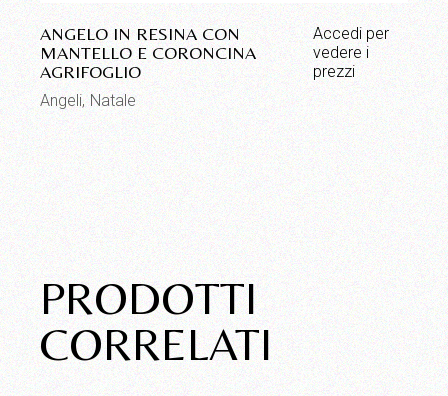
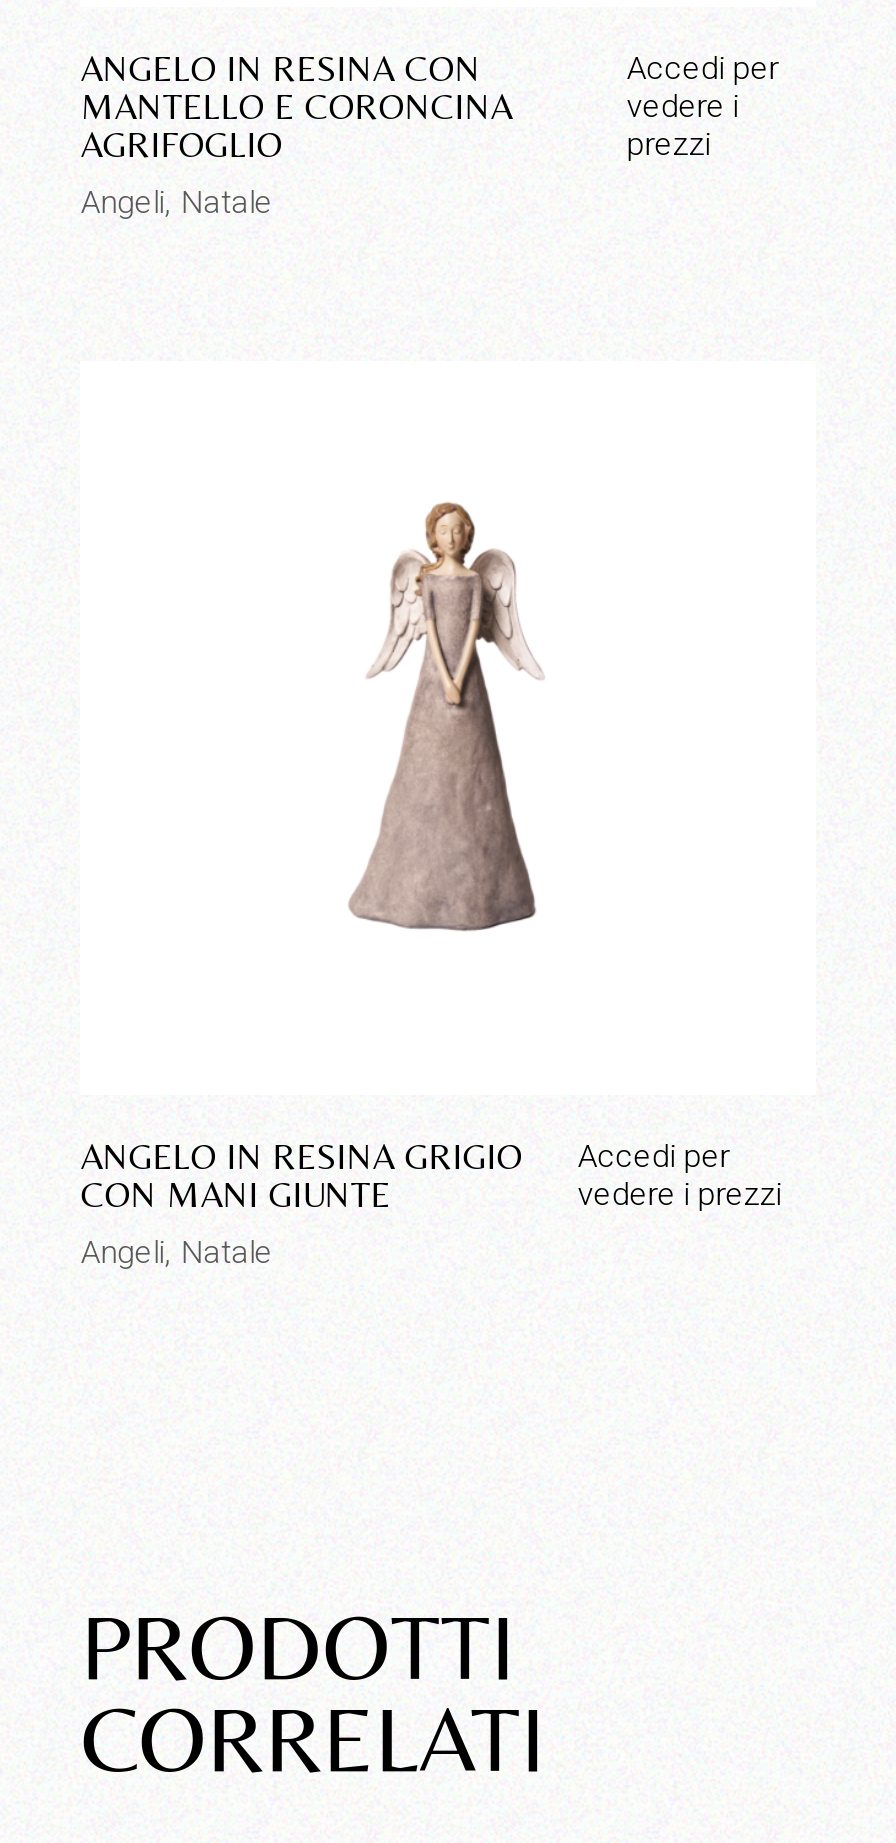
none -> [81,1136,523,1216] ANGELO IN RESINA GRIGIO | CON MANI GIUNTE
none -> [81,1138,782,1272] Accedi per | vedere i prezzi | Angeli Natale
none -> [348,502,542,934] [image]

